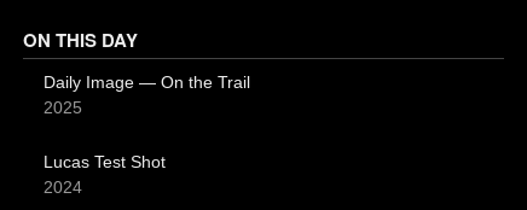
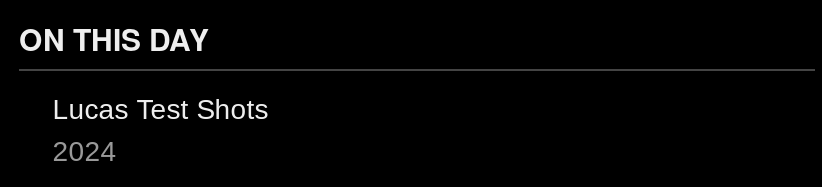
[43,72,250,171] Daily Image — On the Trail | 2025 | Lucas Test Shot -> [53,92,269,124] Lucas Test Shots

